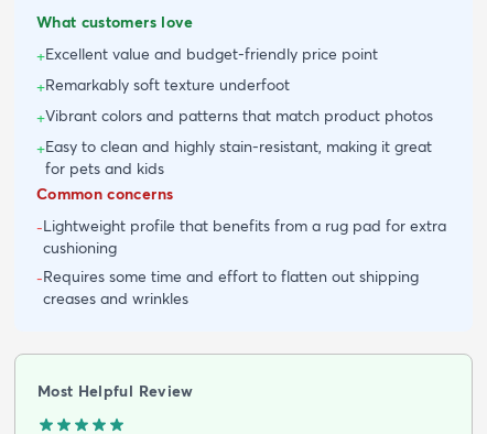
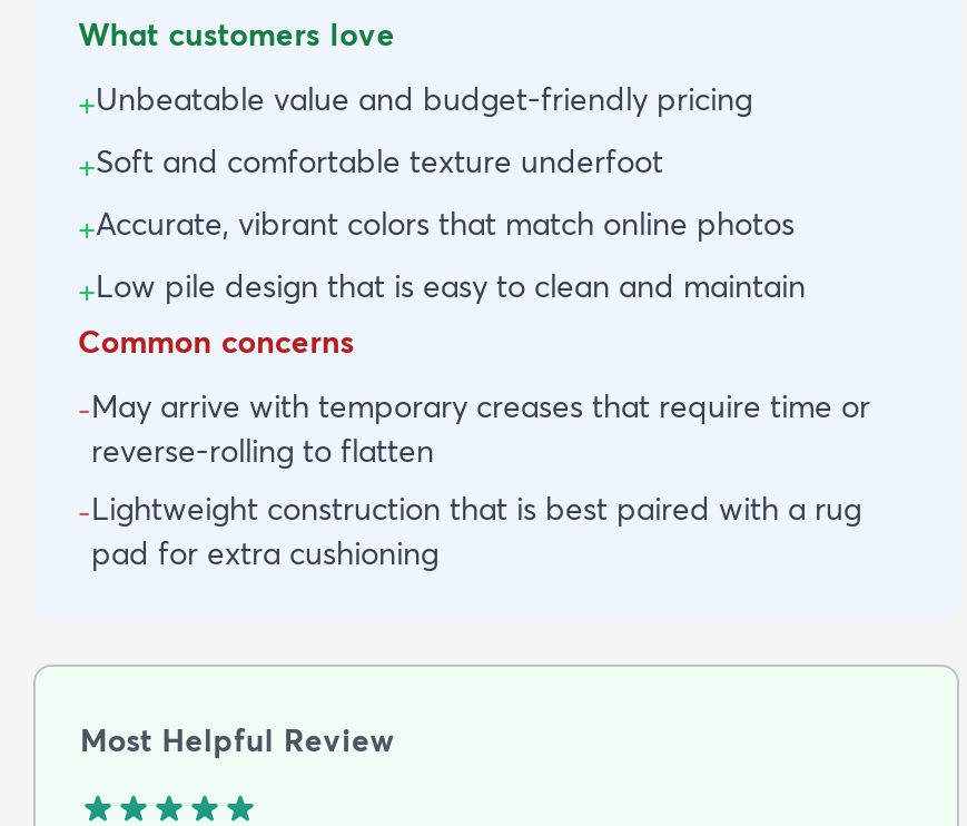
[36,44,433,178] +Excellent value and budget-friendly price point | +Remarkably soft texture underfoot | +Vibrant colors and patterns that match product photos | +Easy to clean and highly stain-resistant, making it great | for pets and kids -> [78,80,806,311] +Unbeatable value and budget-friendly pricing | +Soft and comfortable texture underfoot | +Accurate, vibrant colors that match online photos | +Low pile design that is easy to clean and maintain
[36,216,446,308] -Lightweight profile that benefits from a rug pad for extra | cushioning | -Requires some time and effort to flatten out shipping | creases and wrinkles -> [78,387,870,574] -May arrive with temporary creases that require time or | reverse-rolling to flatten | -Lightweight construction that is best paired with a rug | pad for extra cushioning

